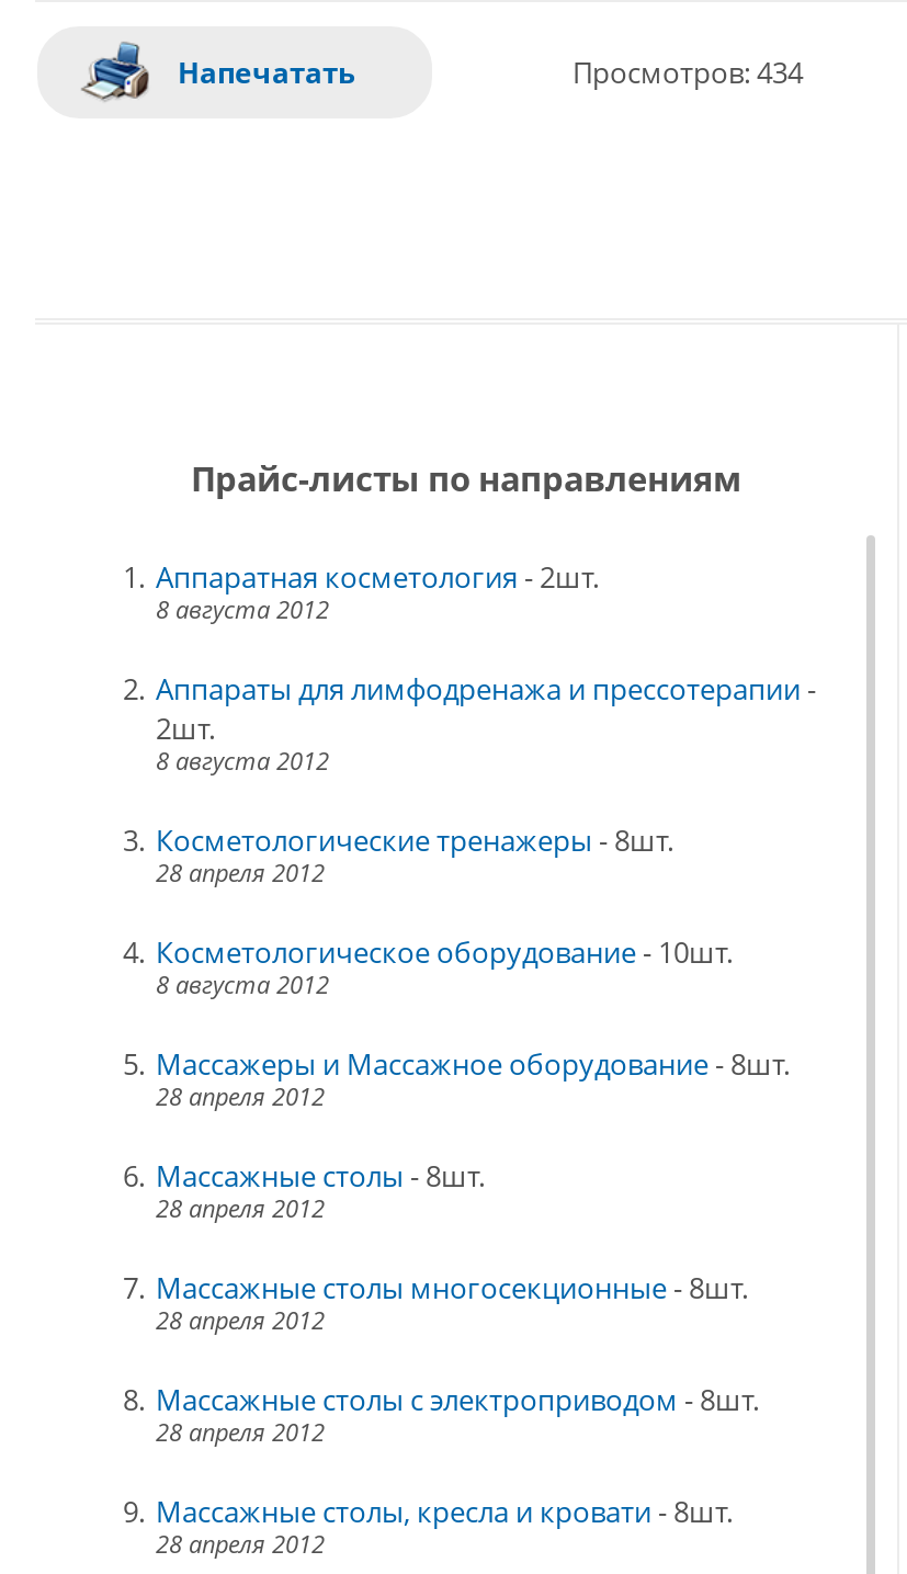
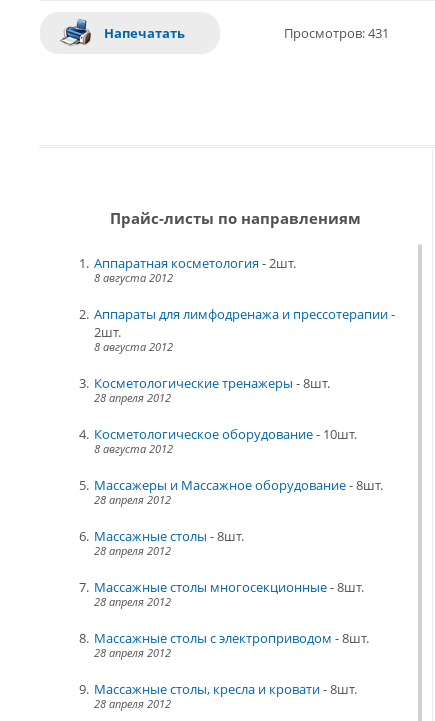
[572,52,803,91] Просмотров: 434 -> [284,24,389,42] Просмотров: 431

